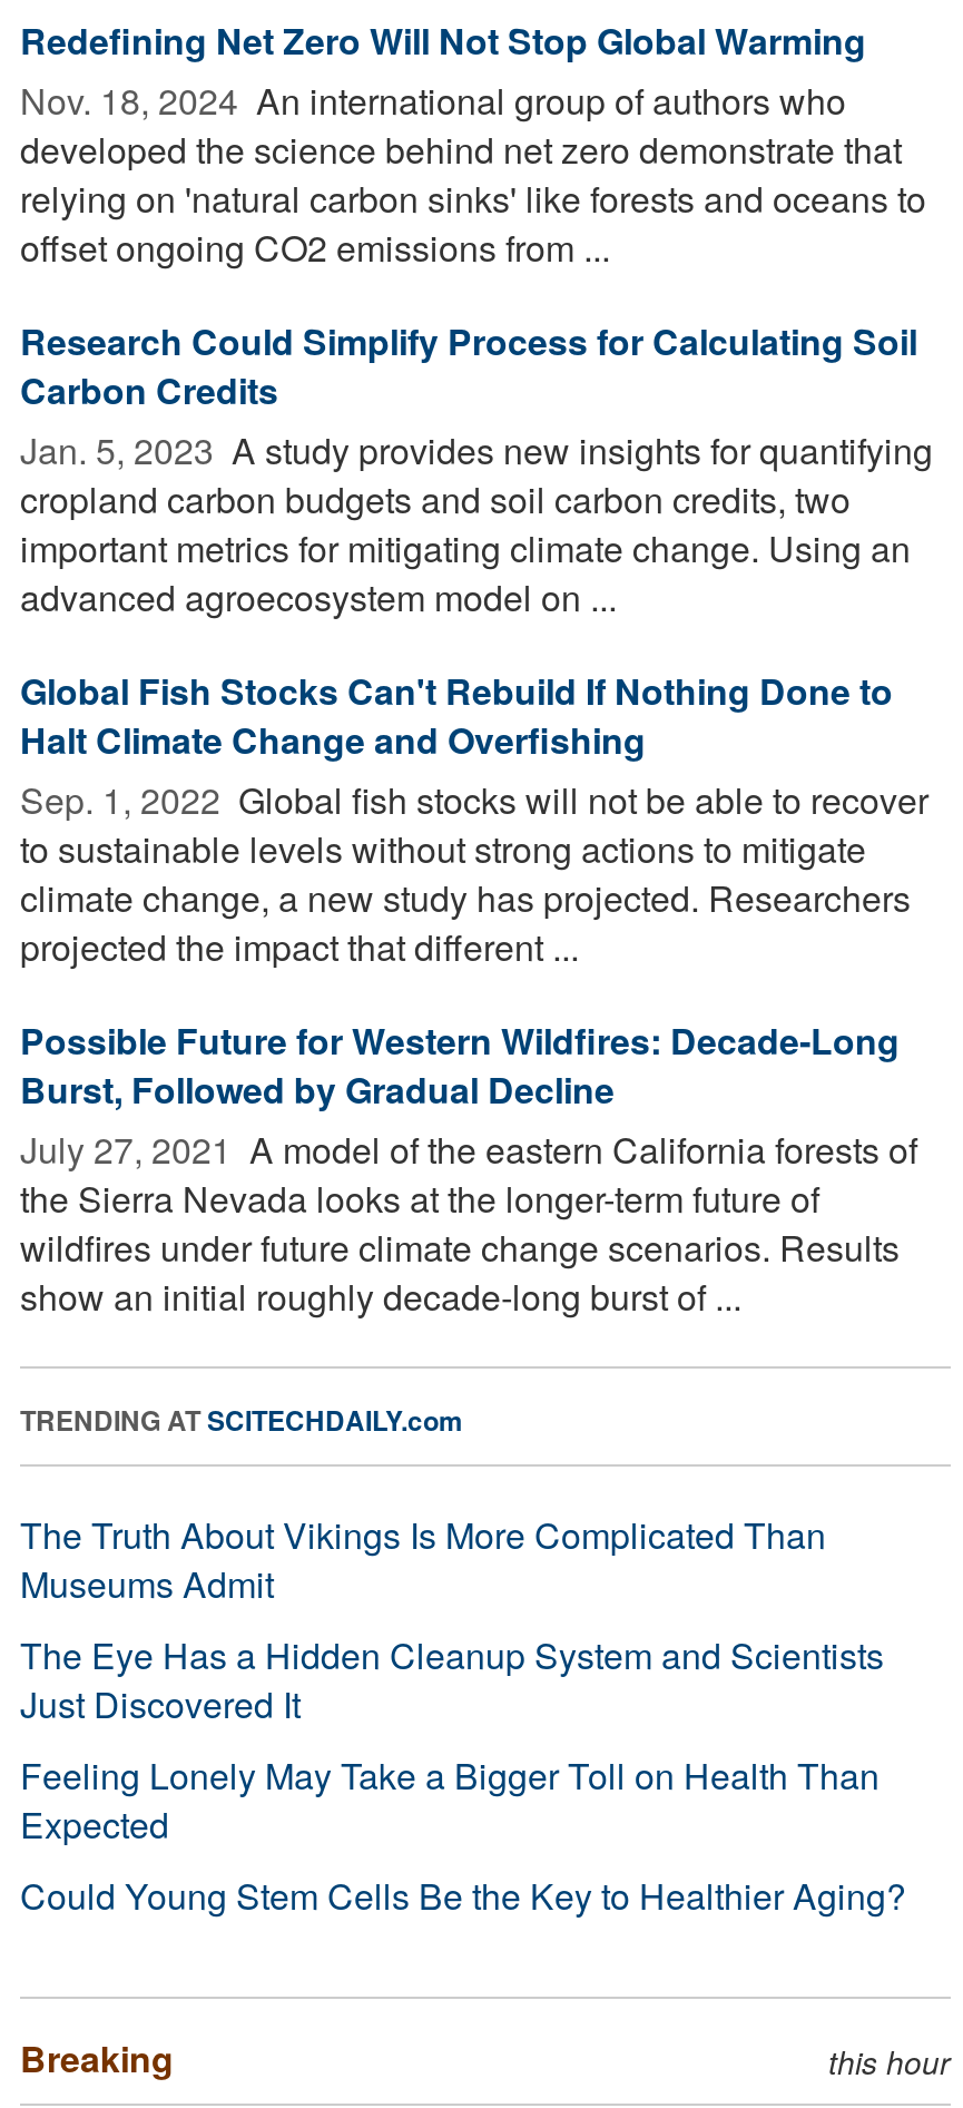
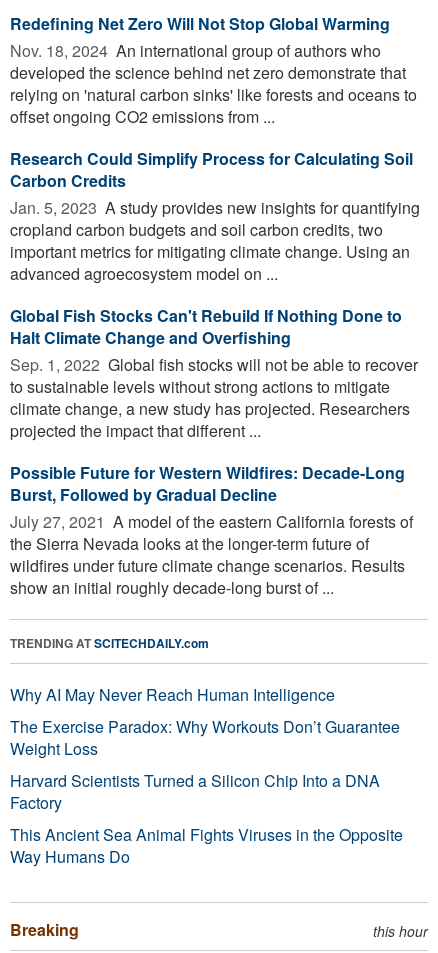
[20,1508,906,1920] The Truth About Vikings Is More Complicated Than | Museums Admit | The Eye Has a Hidden Cleanup System and Scientists | Just Discovered It | Feeling Lonely May Take a Bigger Toll on Health Than | Expected | Could Young Stem Cells Be the Key to Healthier Aging? -> [10,683,403,868] Why AI May Never Reach Human Intelligence | The Exercise Paradox: Why Workouts Don’t Guarantee | Weight Loss | Harvard Scientists Turned a Silicon Chip Into a DNA | Factory | This Ancient Sea Animal Fights Viruses in the Opposite | Way Humans Do

